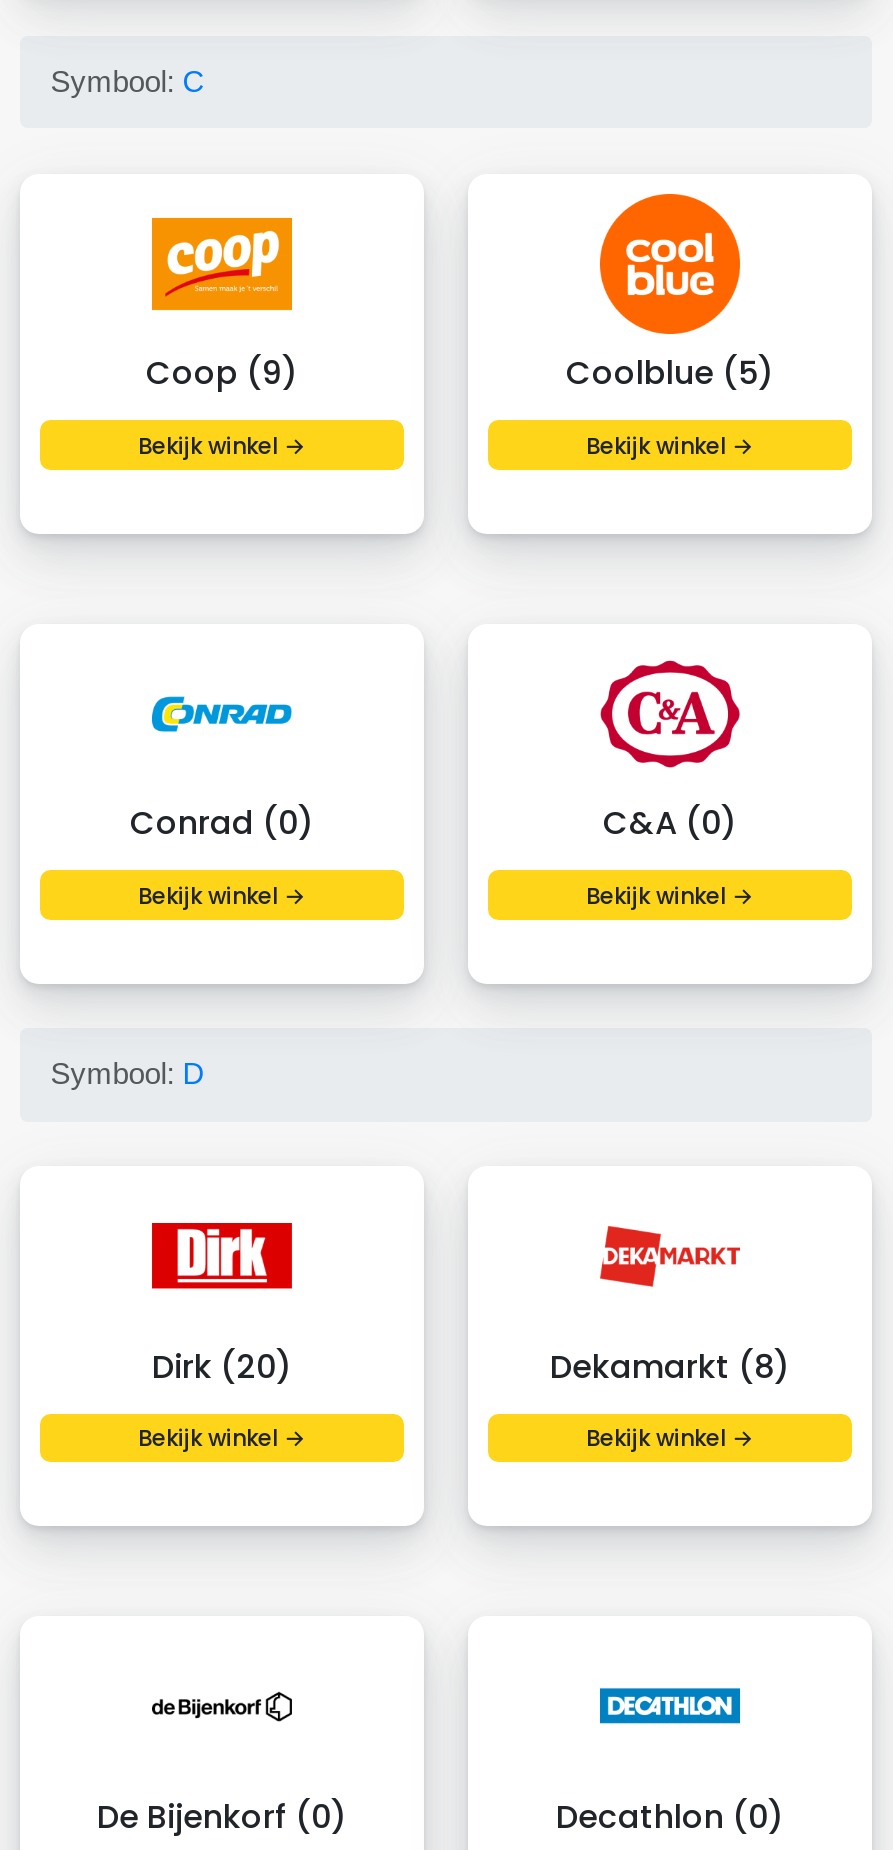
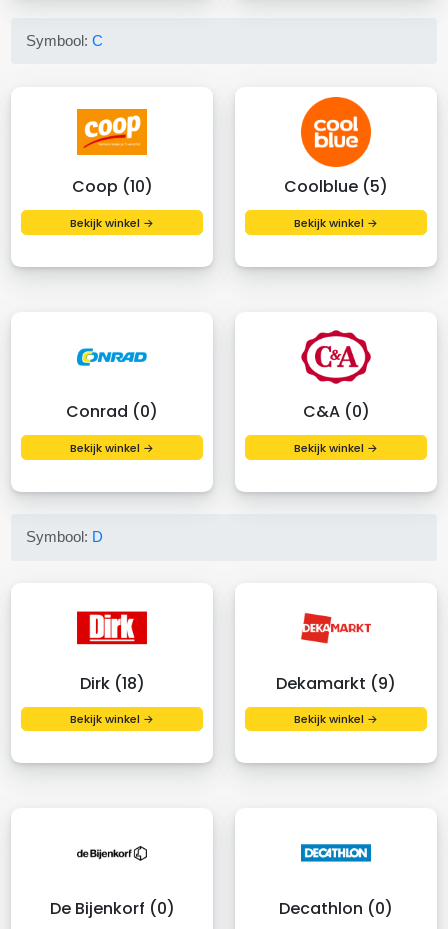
[146,350,298,396] Coop (9) -> [71,175,152,198] Coop (10)
[152,1343,292,1389] Dirk (20) -> [79,671,144,694] Dirk (18)
[550,1343,790,1389] Dekamarkt (8) -> [276,671,396,694] Dekamarkt (9)

